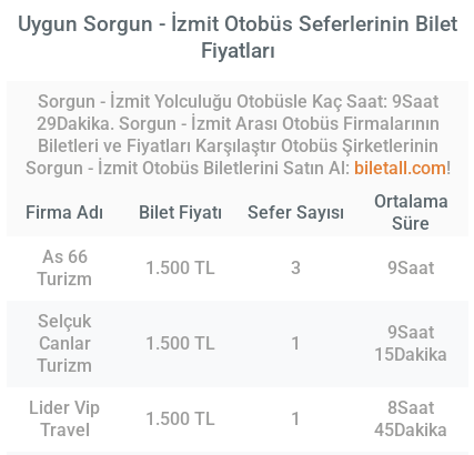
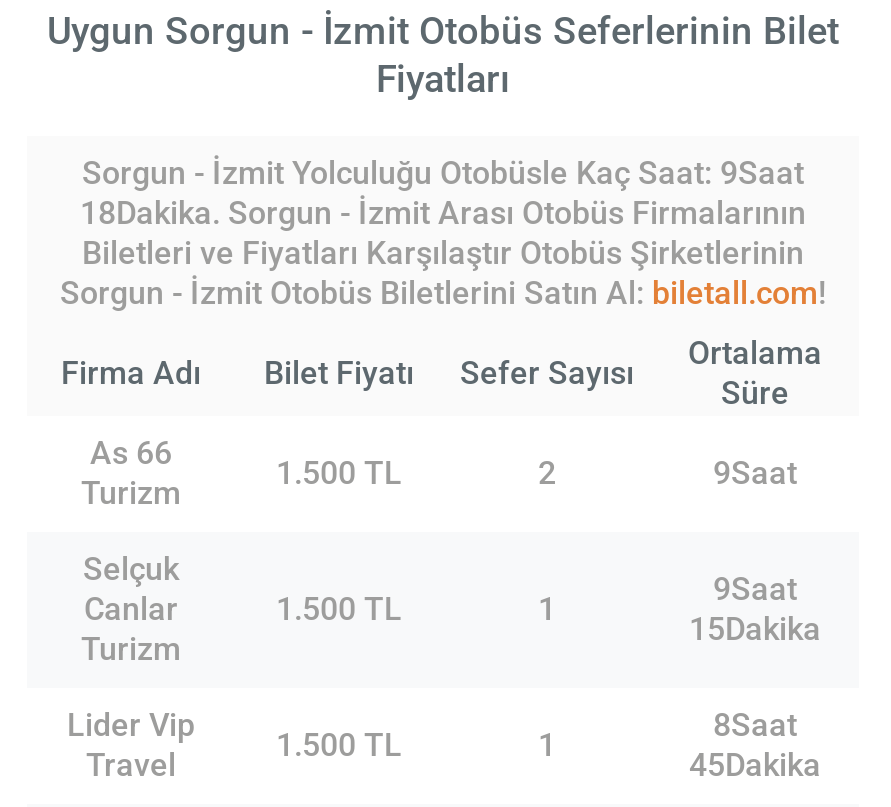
[36,114,439,135] 29Dakika. Sorgun - İzmit Arası Otobüs Firmalarının -> [80,195,806,233] 18Dakika. Sorgun - İzmit Arası Otobüs Firmalarının
[290,258,300,279] 3 -> [538,455,556,493] 2

